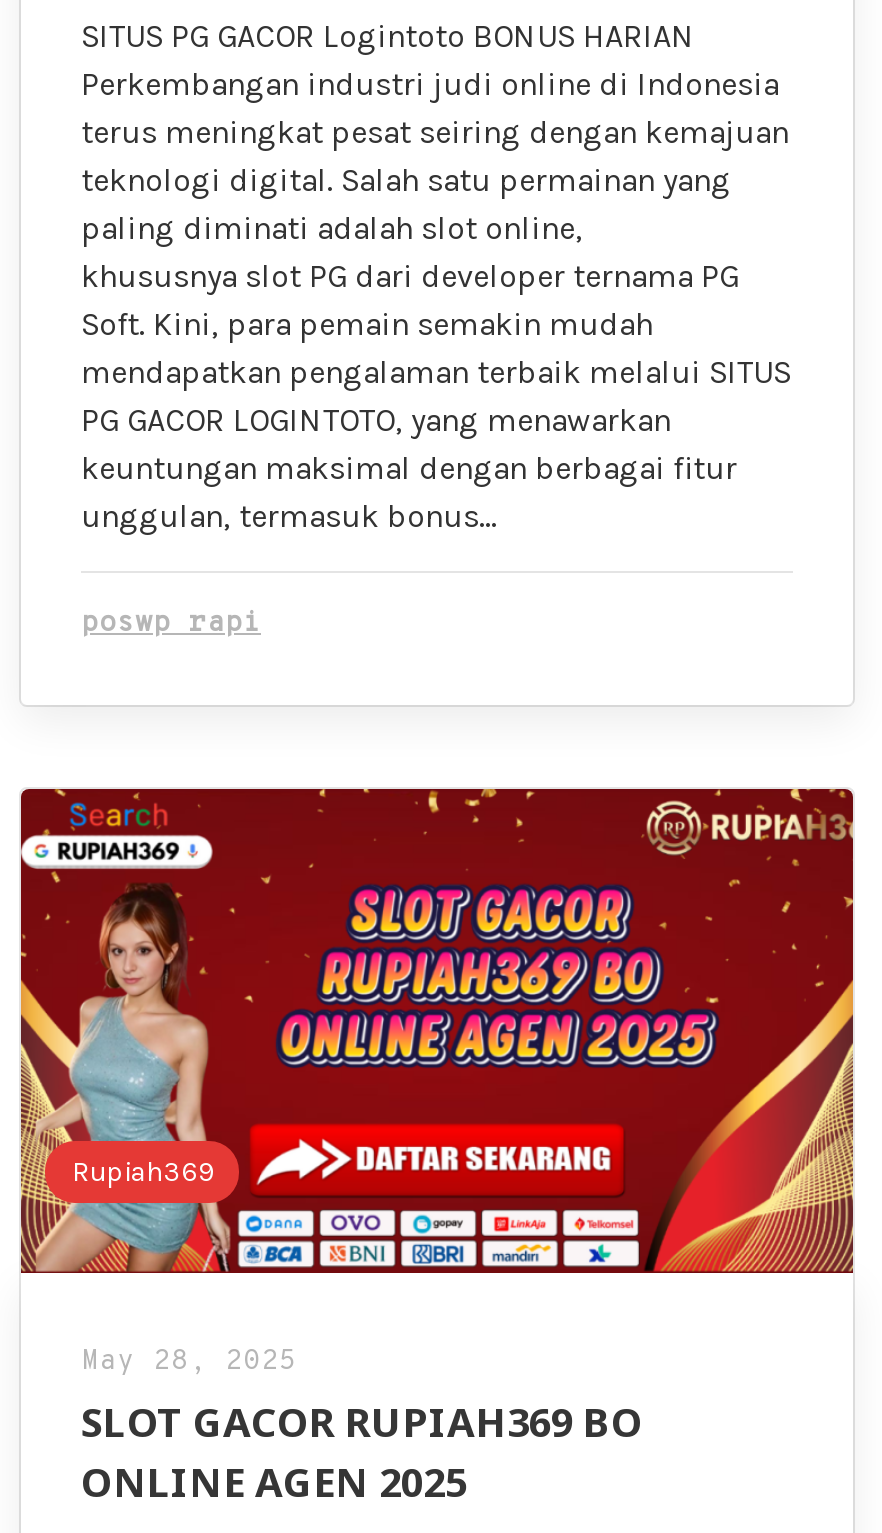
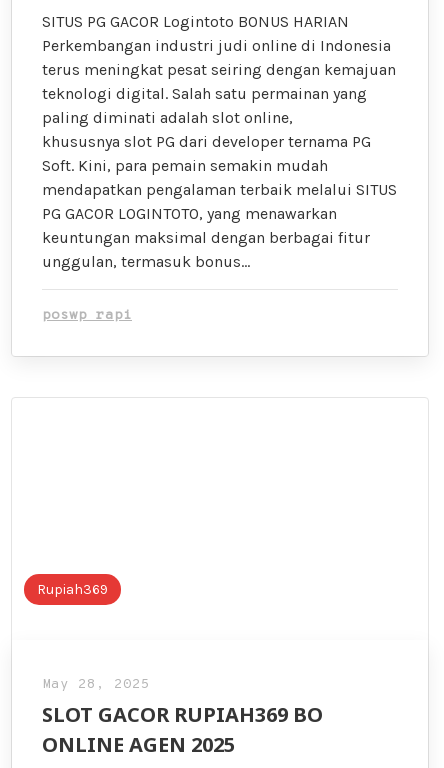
[19,787,855,1275] [image] -> none

